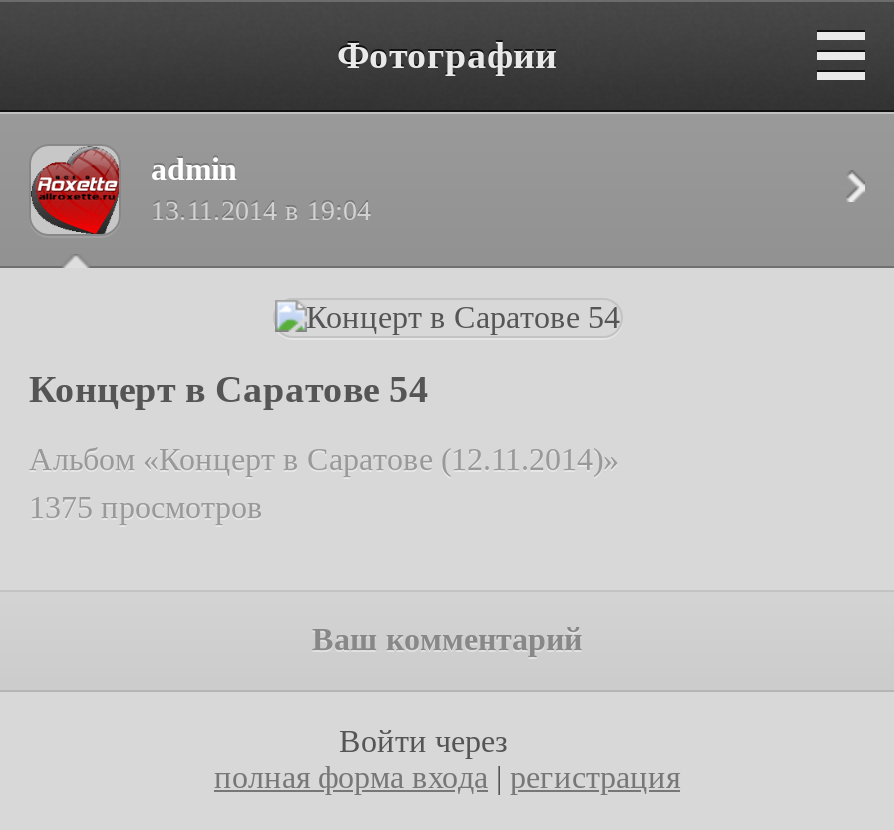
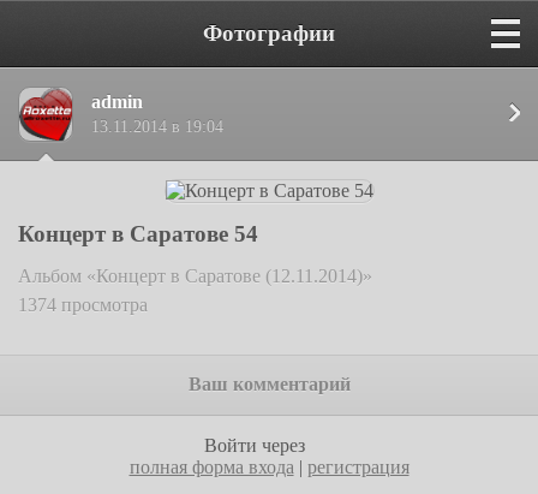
[29,490,263,524] 1375 просмотров -> [18,294,148,315] 1374 просмотра

